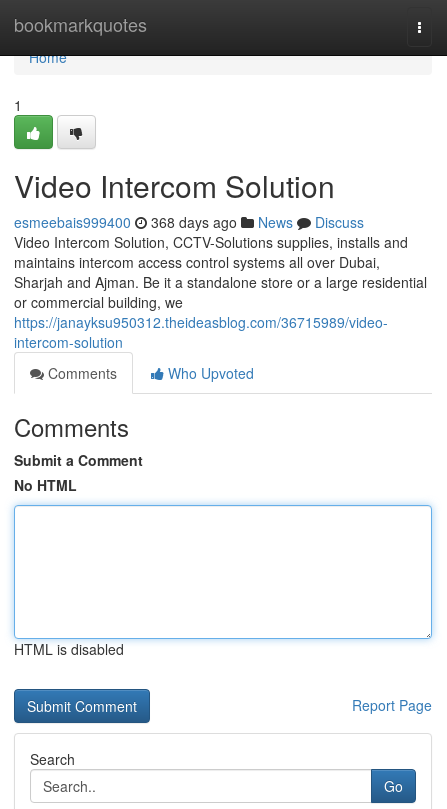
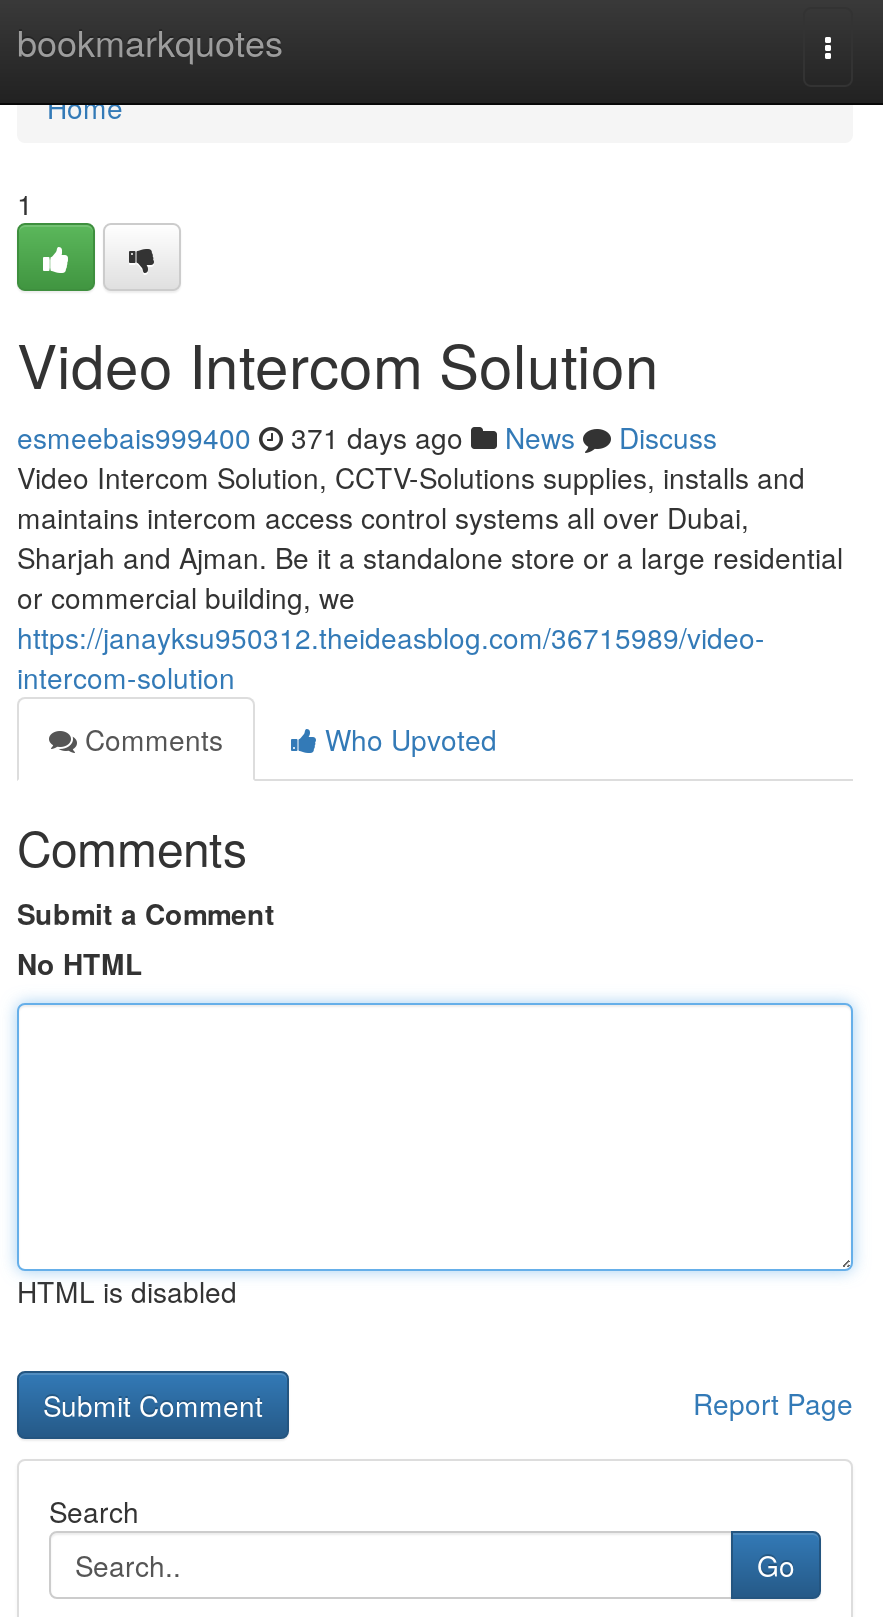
[14,212,364,232] esmeebais999400 368 days ago News Discuss -> [17,417,717,457] esmeebais999400 371 days ago News Discuss

